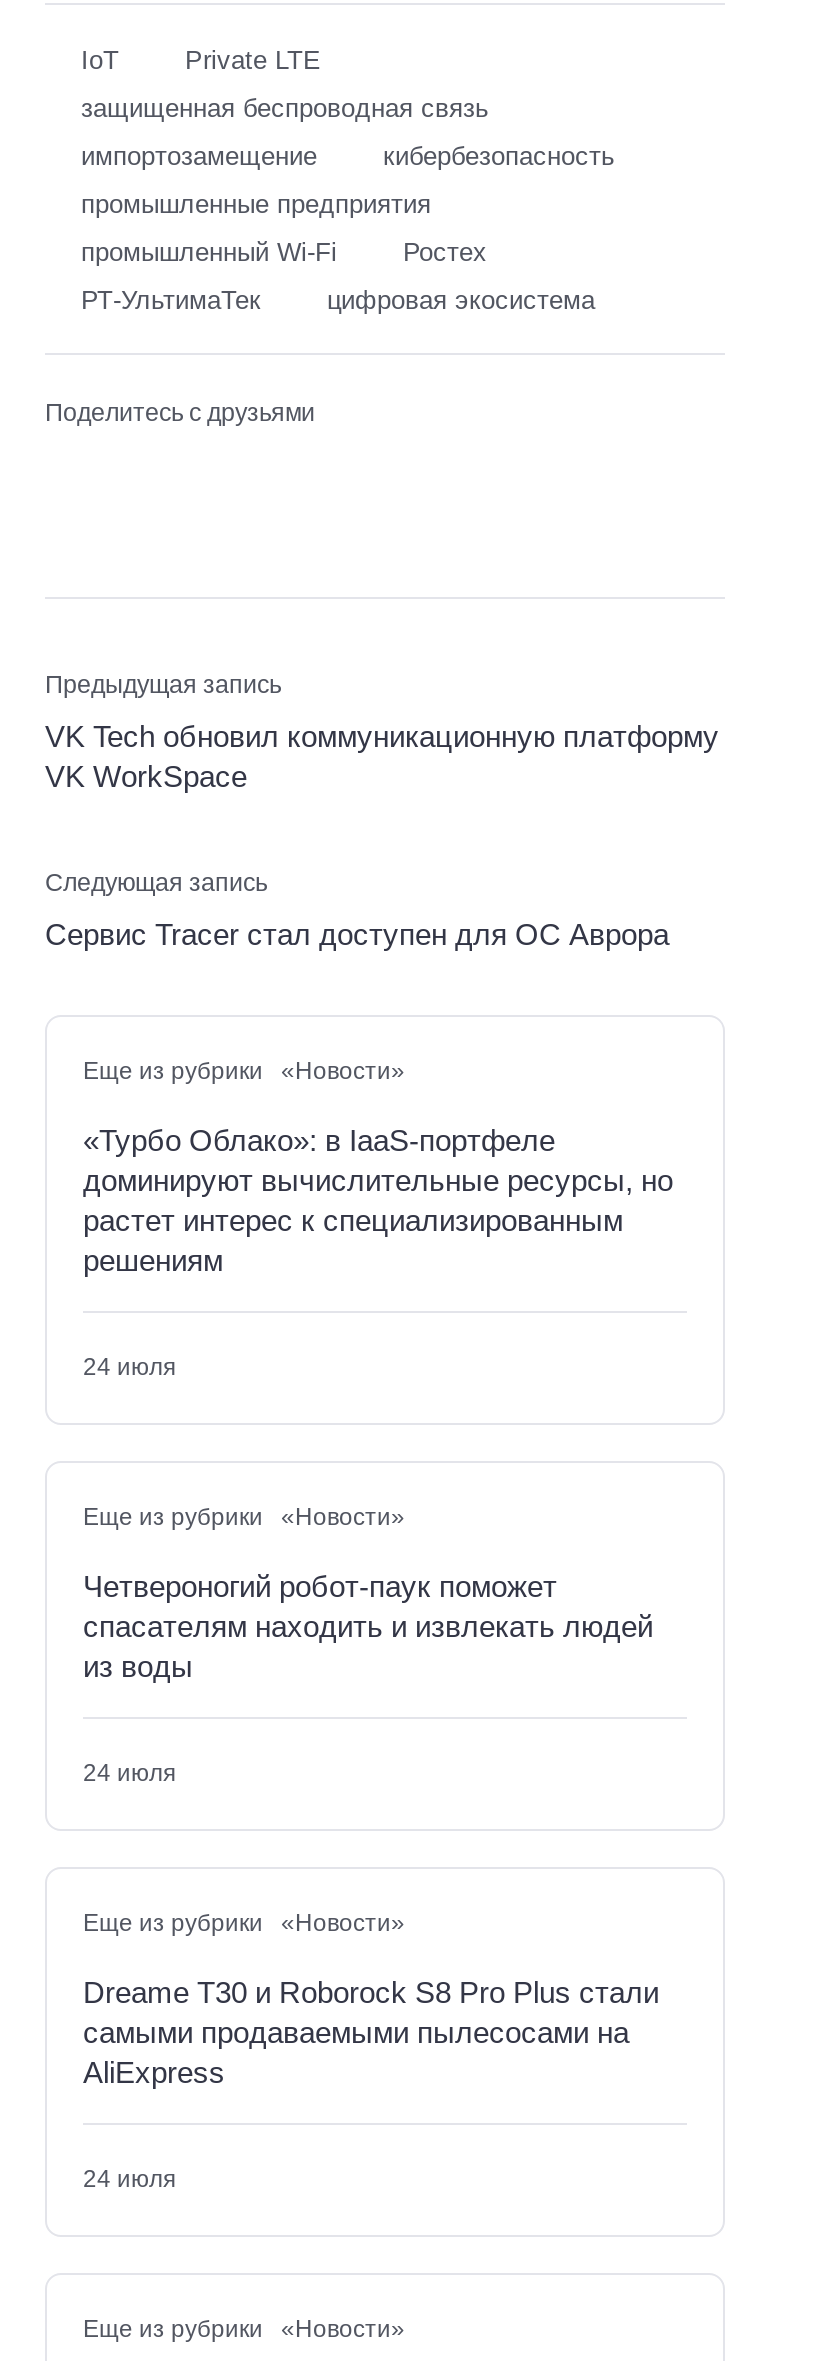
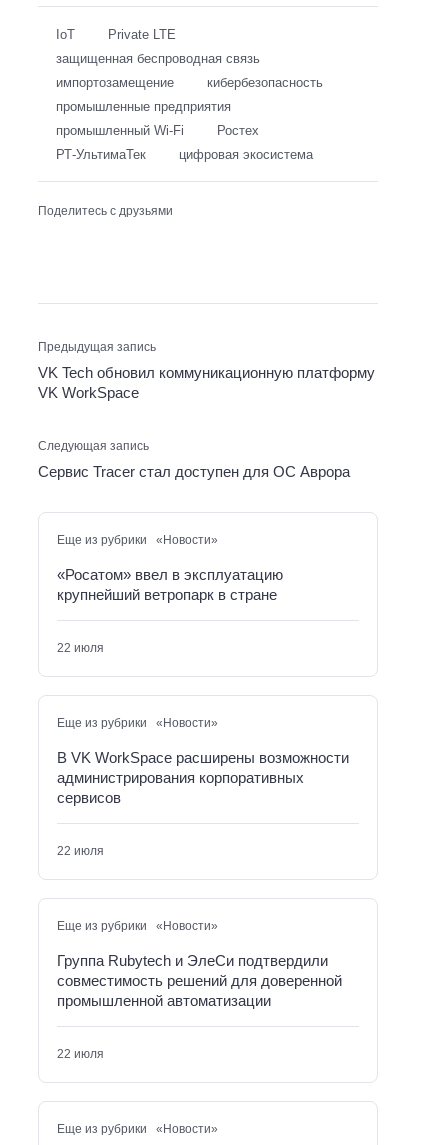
[83,1124,673,1278] «Турбо Облако»: в IaaS-портфеле | доминируют вычислительные ресурсы, но | растет интерес к специализированным | решениям -> [57,566,283,603] «Росатом» ввел в эксплуатацию | крупнейший ветропарк в стране
[83,1354,177,1382] 24 июля -> [57,641,104,655] 22 июля
[83,1570,653,1684] Четвероногий робот-паук поможет | спасателям находить и извлекать людей | из воды -> [57,749,349,806] В VK WorkSpace расширены возможности | администрирования корпоративных | сервисов
[83,1760,177,1788] 24 июля -> [57,844,104,858] 22 июля
[83,1976,659,2090] Dreame T30 и Roborock S8 Pro Plus стали | самыми продаваемыми пылесосами на | AliExpress -> [57,952,342,1009] Группа Rubytech и ЭлеСи подтвердили | совместимость решений для доверенной | промышленной автоматизации
[83,2166,177,2194] 24 июля -> [57,1047,104,1061] 22 июля

